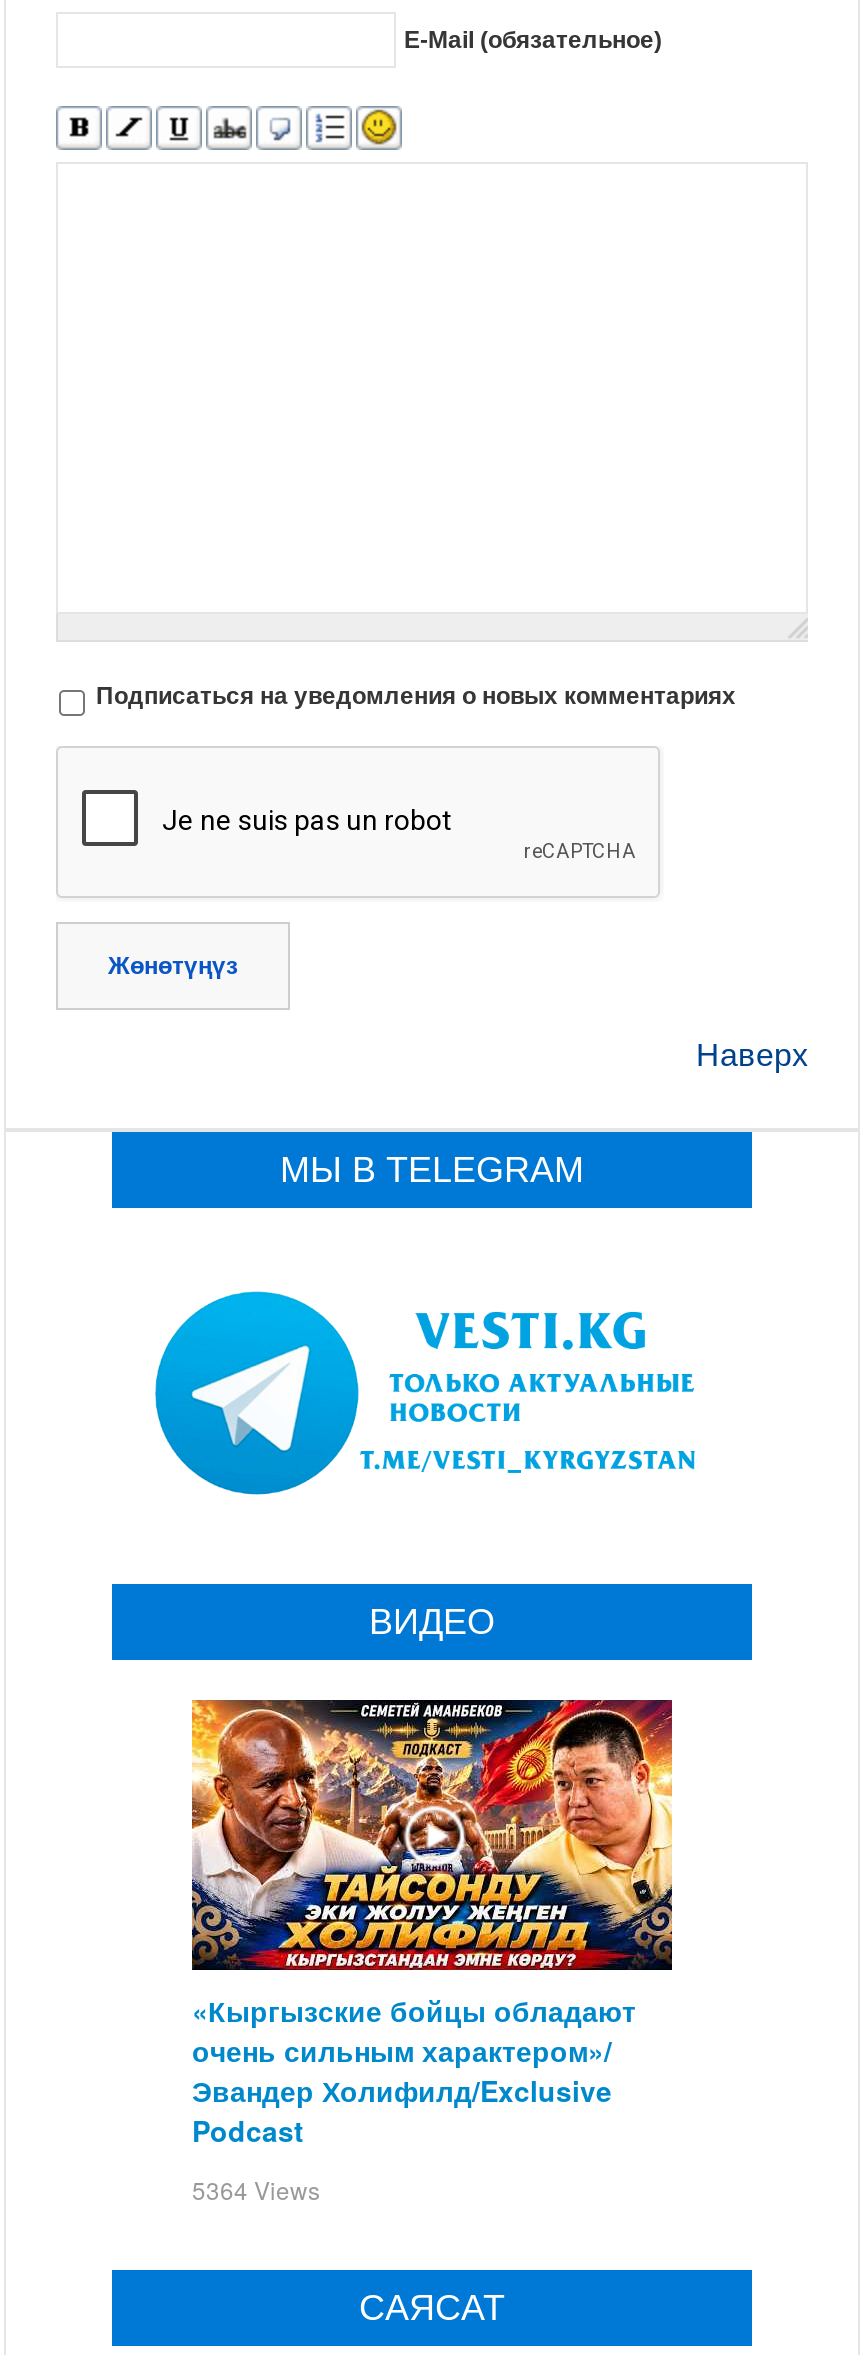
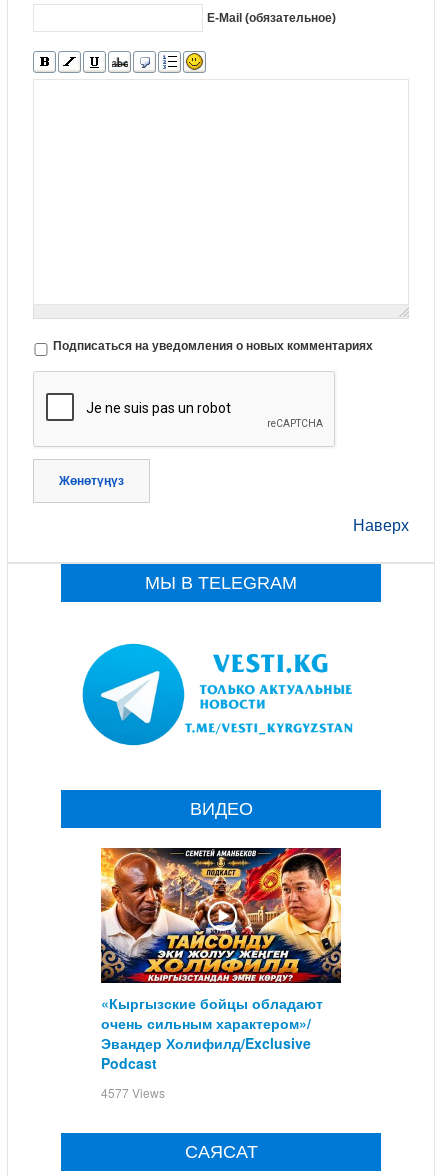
[192,2172,320,2206] 5364 Views -> [101,1084,165,1101] 4577 Views

